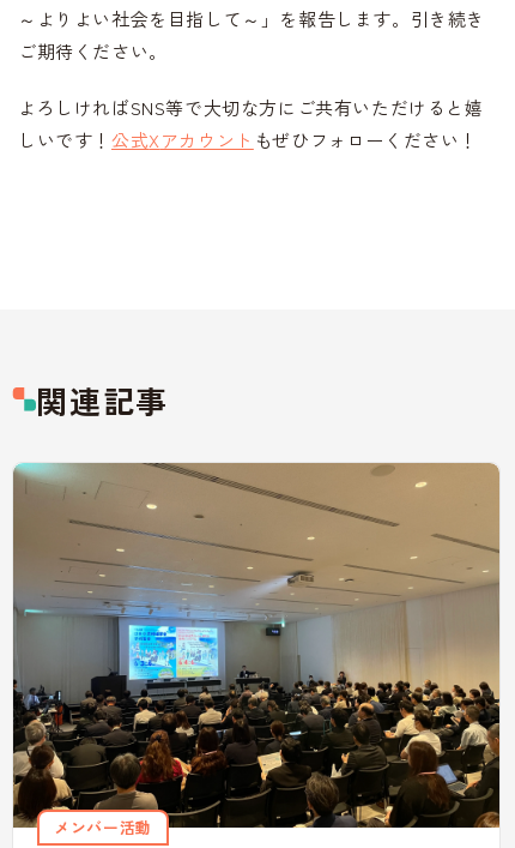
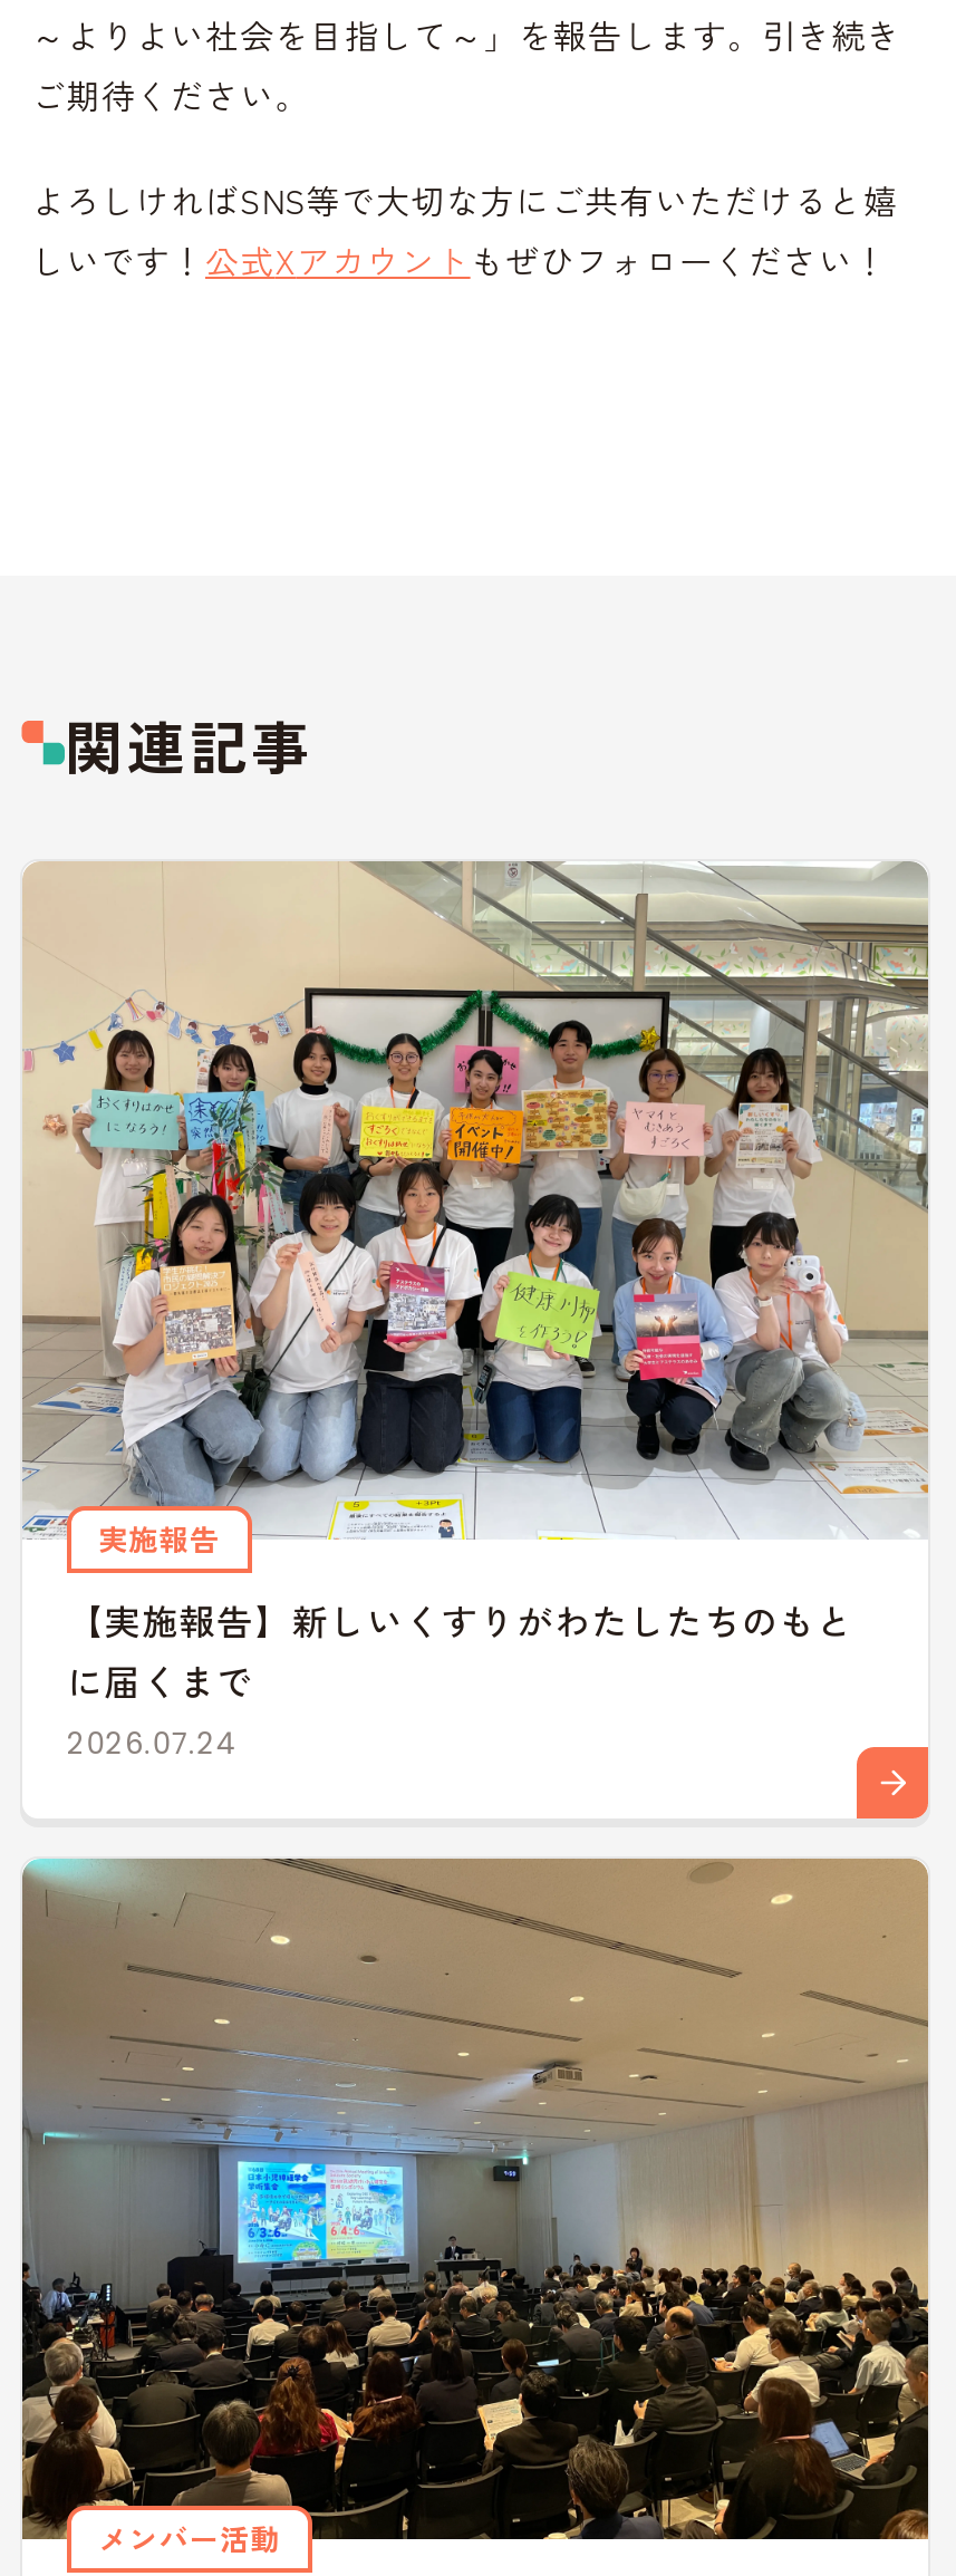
none -> [20,861,930,1766] [image] | 実施報告 | 【実施報告】新しいくすりがわたしたちのもと | に届くまで | 2026.07.24
none -> [854,1745,930,1821] [image]

